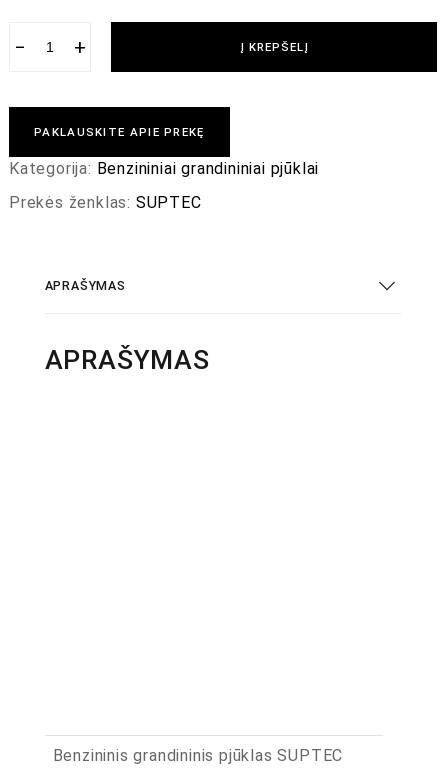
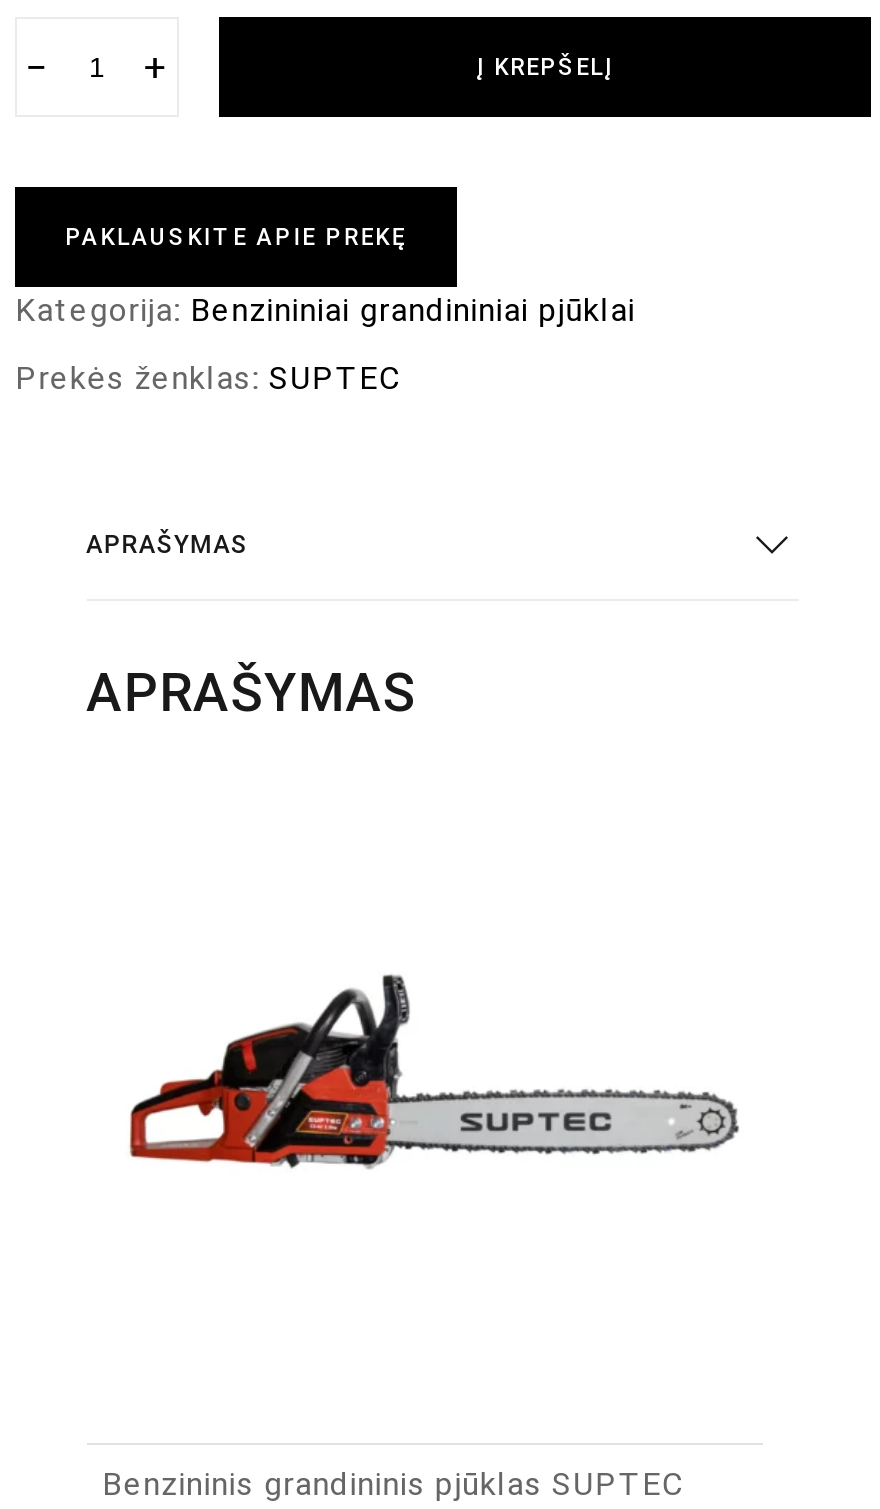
none -> [127,973,741,1169] [image]

